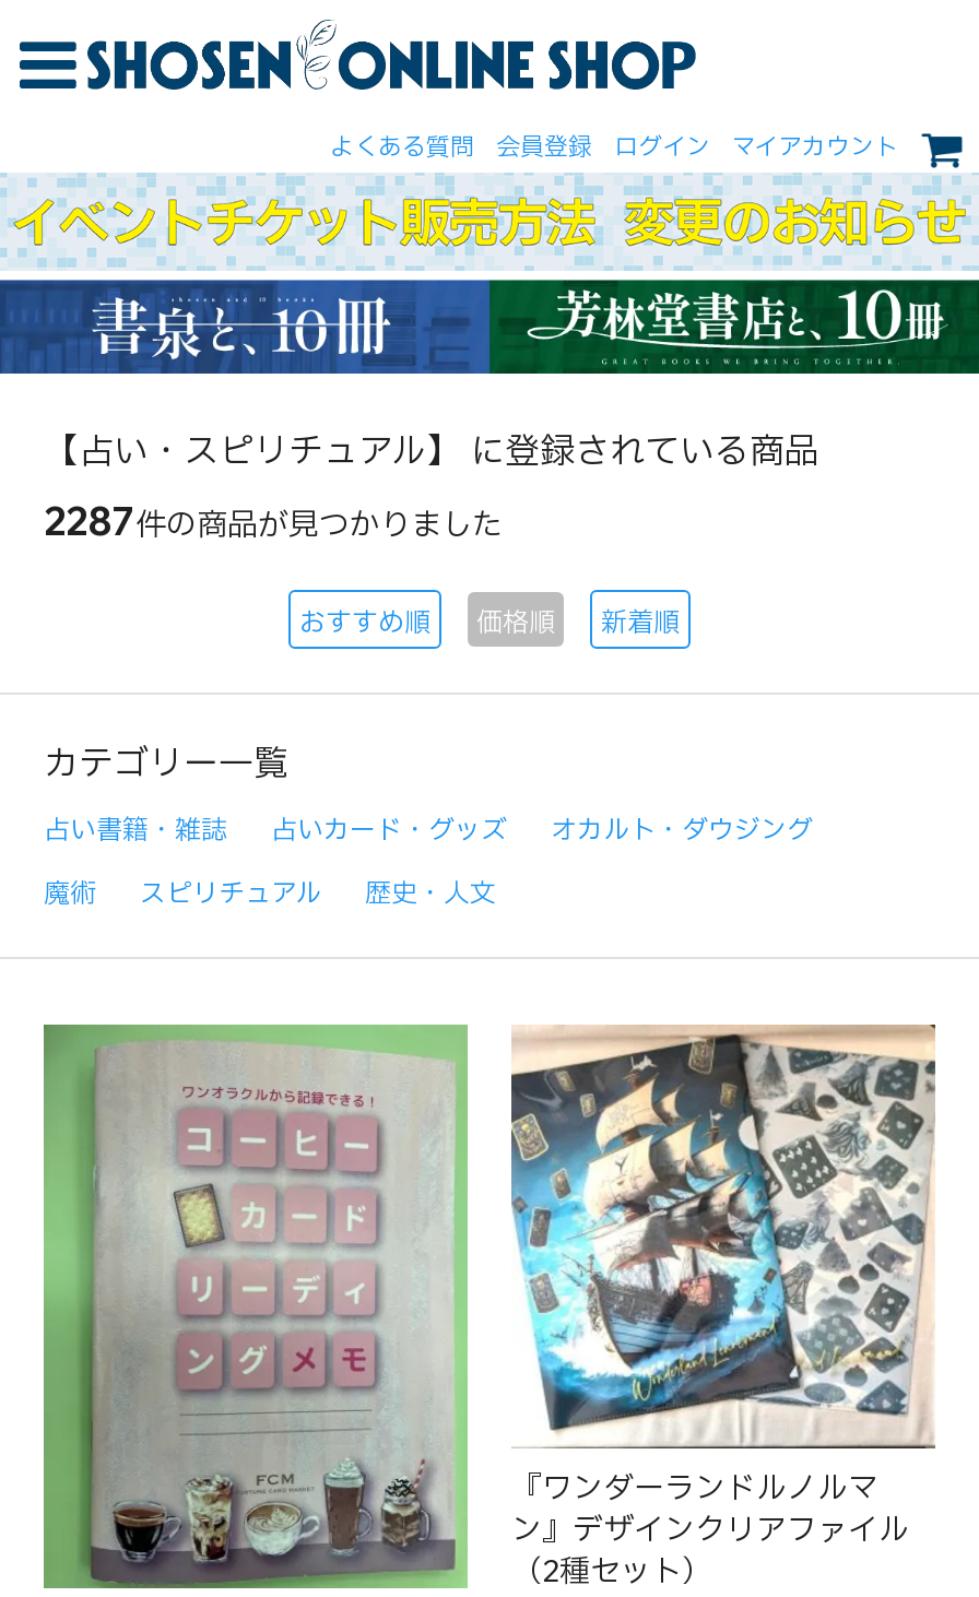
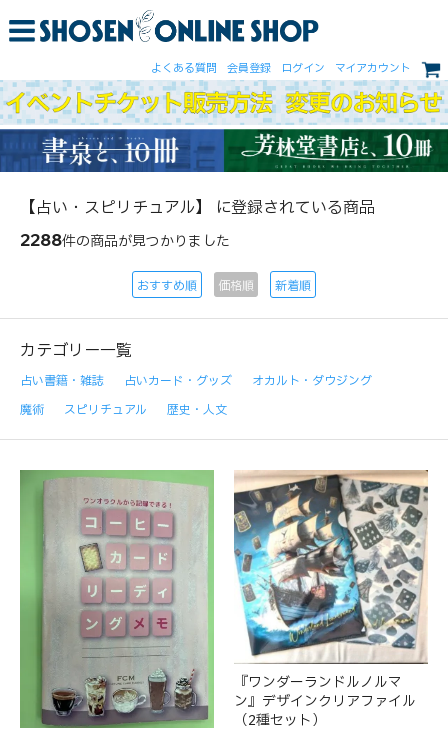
[44,495,503,546] 2287件の商品が見つかりました -> [20,228,230,251] 2288件の商品が見つかりました

